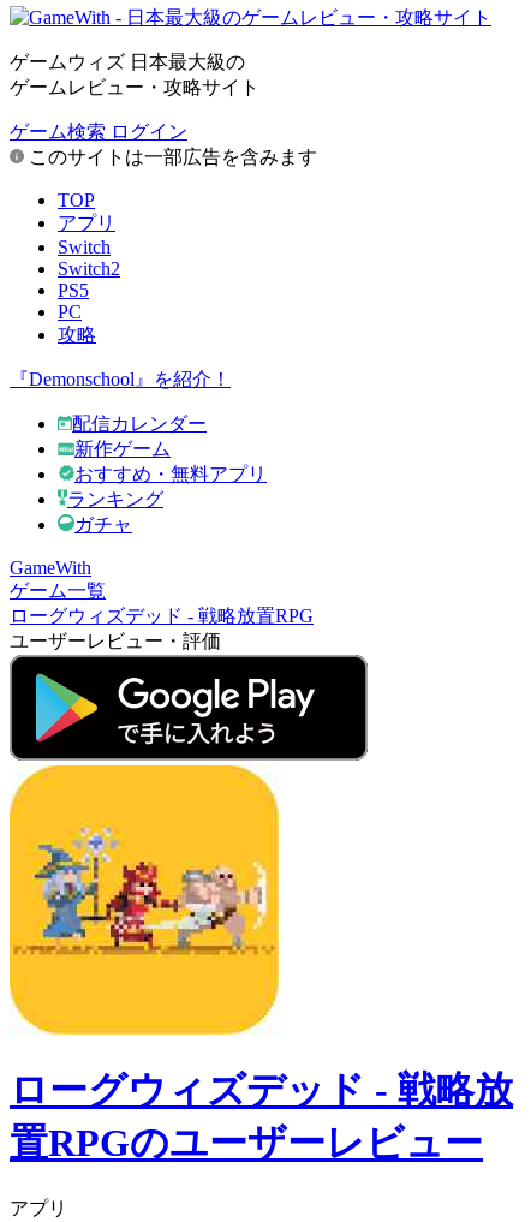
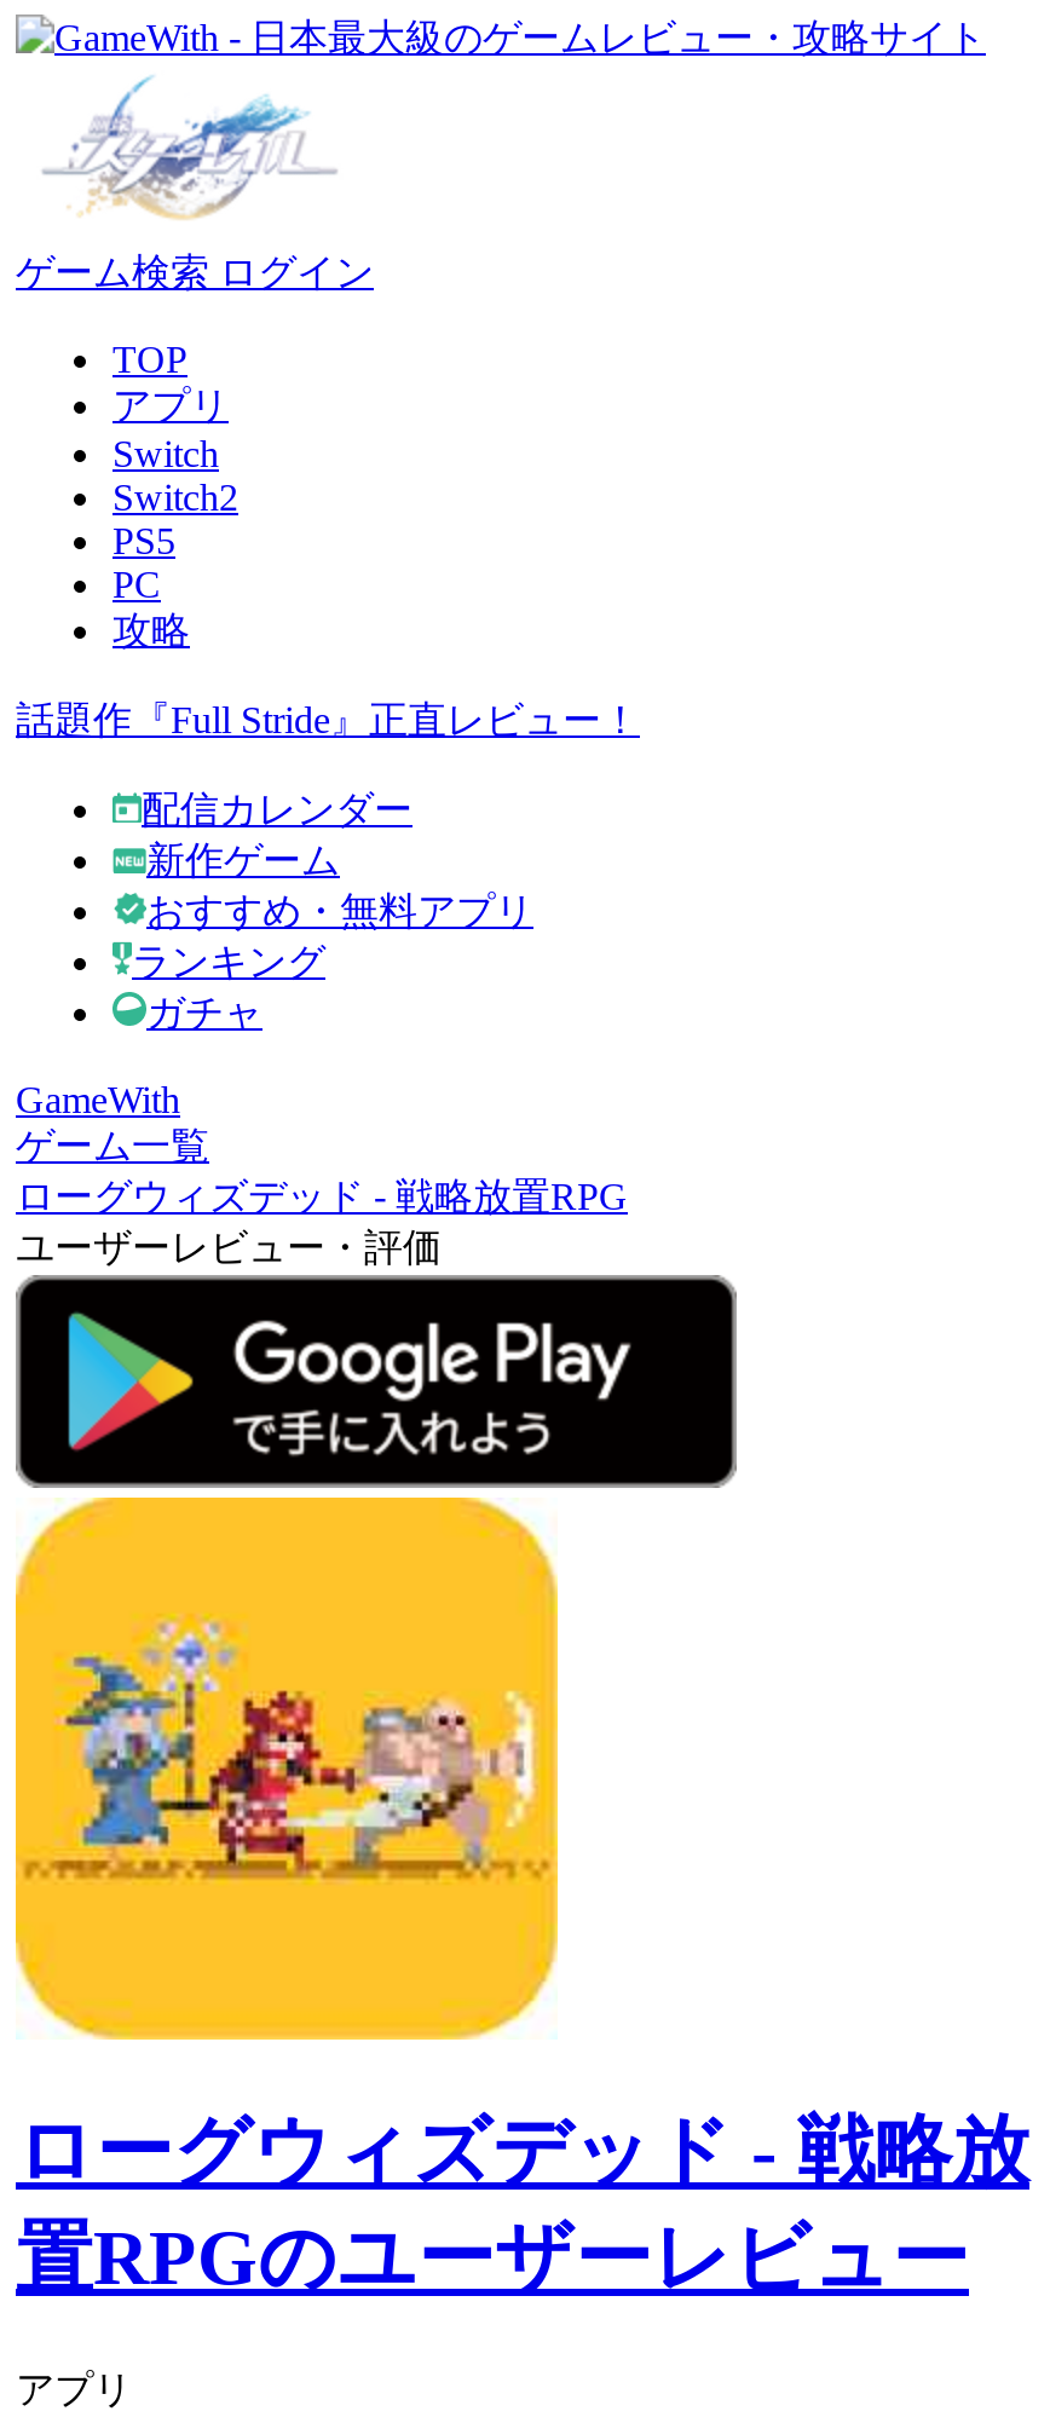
[10,52,259,97] ゲームウィズ 日本最大級の | ゲームレビュー・攻略サイト -> none
[24,147,317,167] このサイトは一部広告を含みます -> none
[10,369,231,389] 『Demonschool』を紹介！ -> [16,699,640,740] 話題作『Full Stride』正直レビュー！

